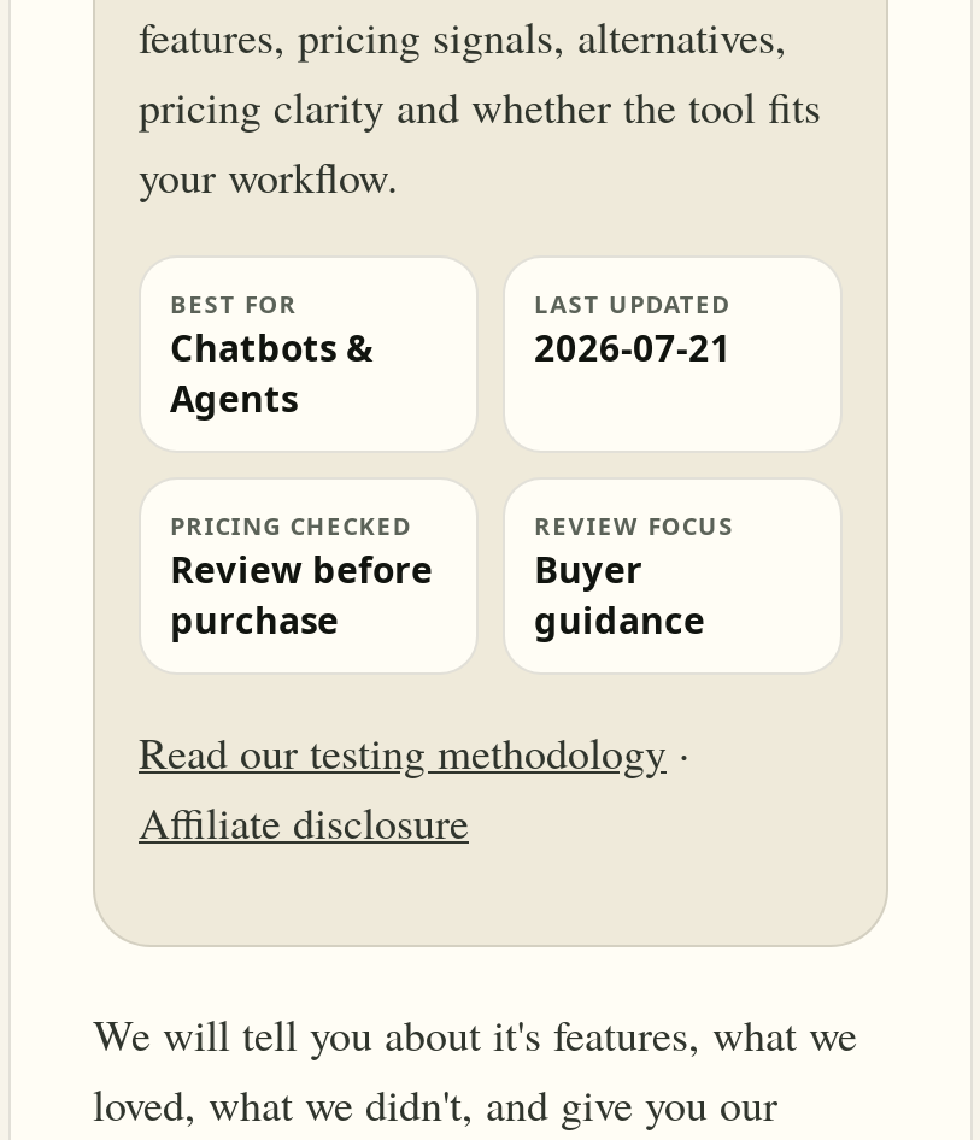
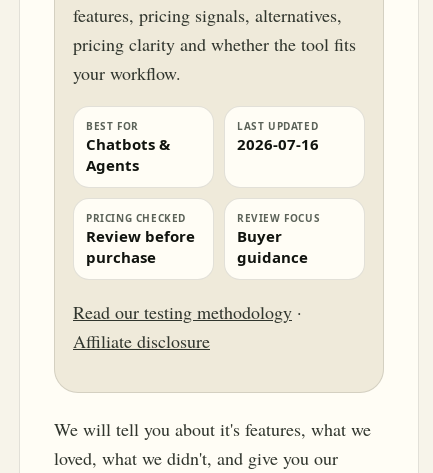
[534,323,732,371] 2026-07-21 -> [237,134,319,154] 2026-07-16

